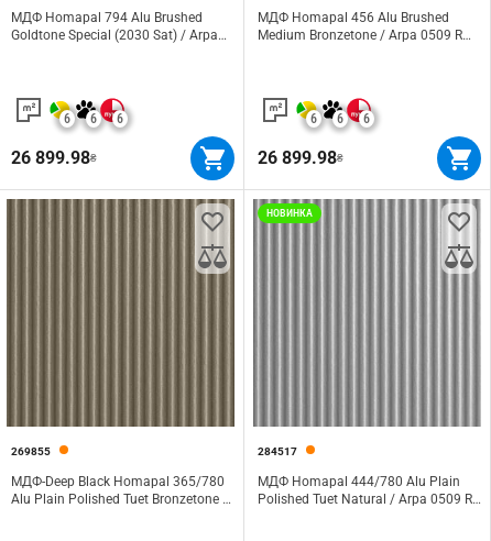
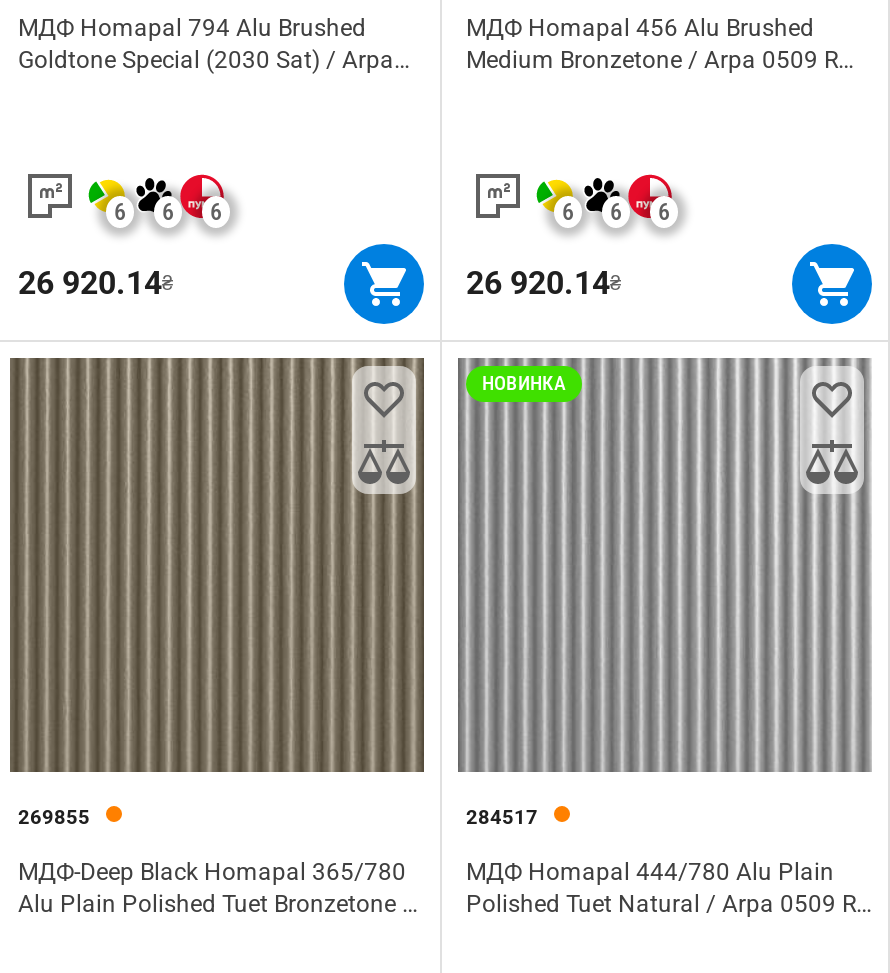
[11,147,97,168] 26 899.98₴ -> [18,264,174,302] 26 920.14₴
[258,147,343,168] 26 899.98₴ -> [466,264,622,302] 26 920.14₴

